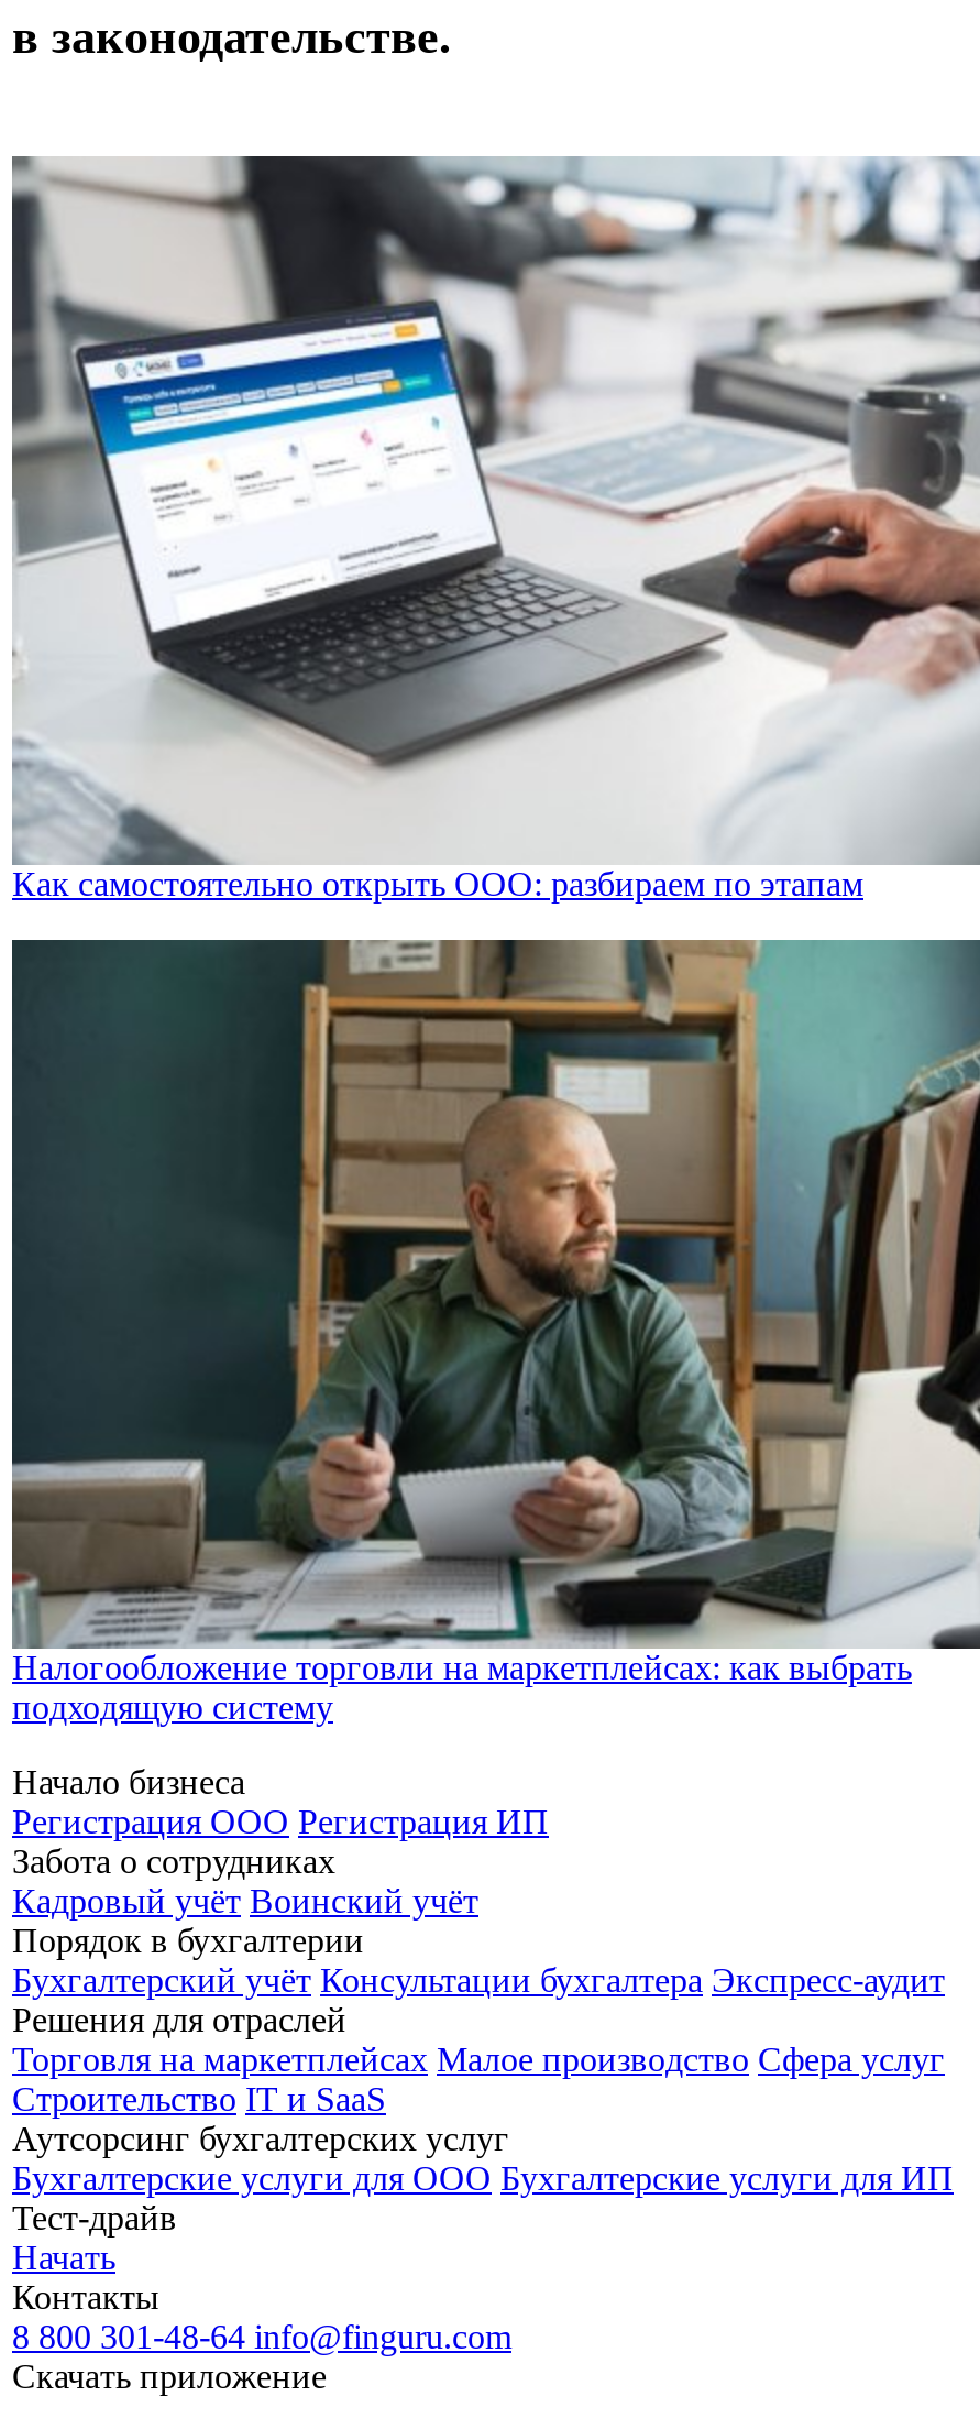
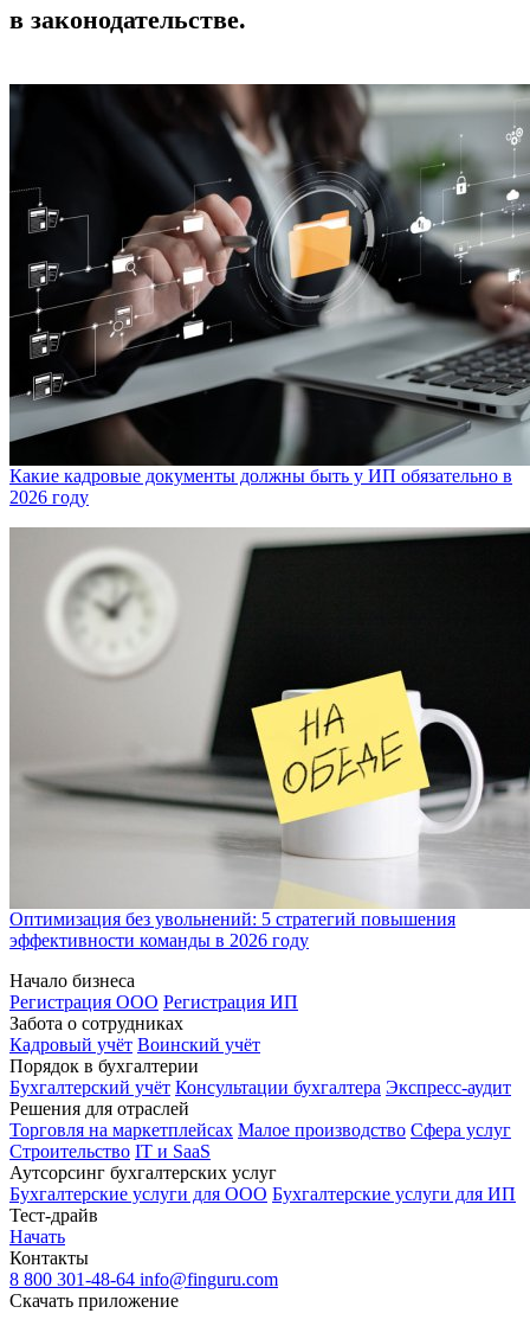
[10,154,973,903] [image] | Как самостоятельно открыть ООО: разбираем по этапам -> [8,83,526,508] [image] | Какие кадровые документы должны быть у ИП обязательно в | 2026 году
[12,938,973,1726] [image] | Налогообложение торговли на маркетплейсах: как выбрать | подходящую систему -> [9,527,526,951] [image] | Оптимизация без увольнений: 5 стратегий повышения | эффективности команды в 2026 году

